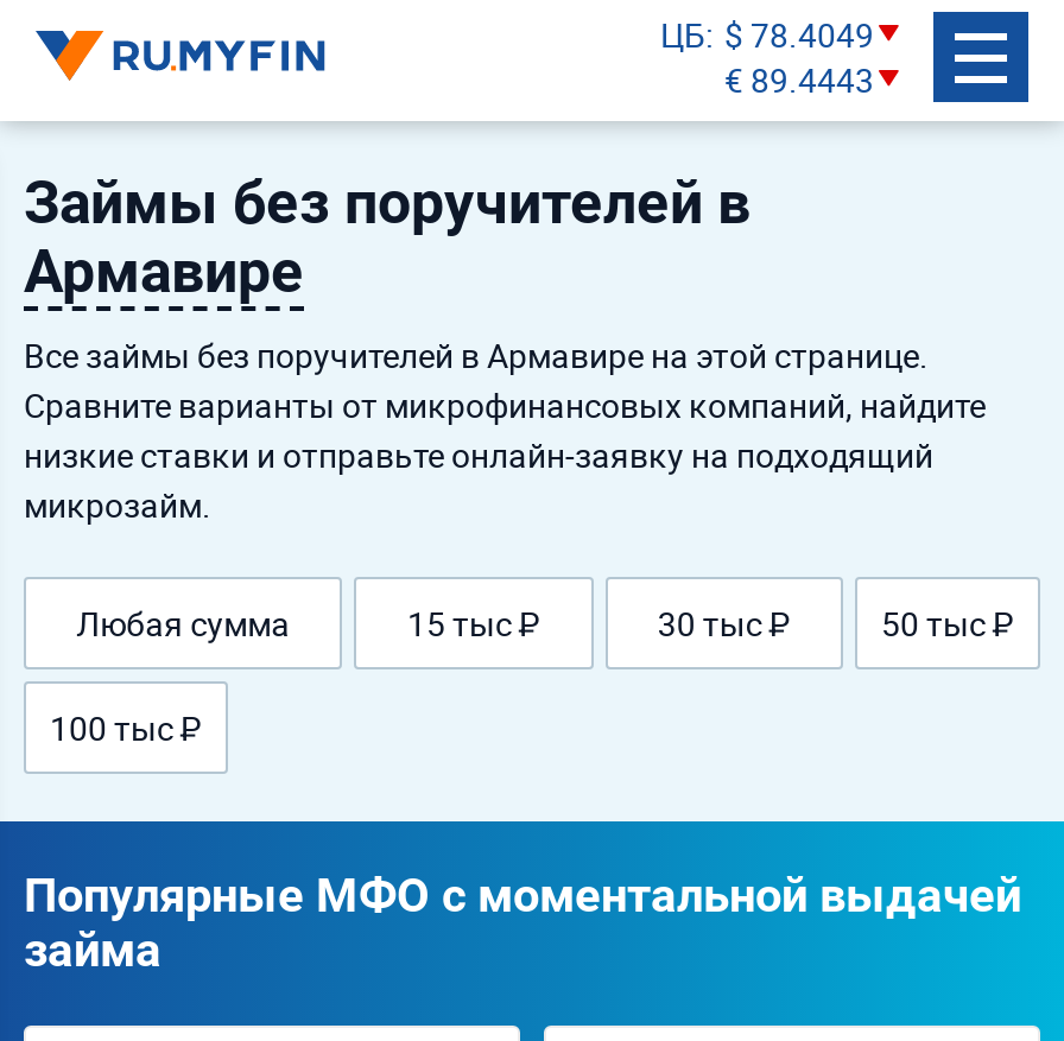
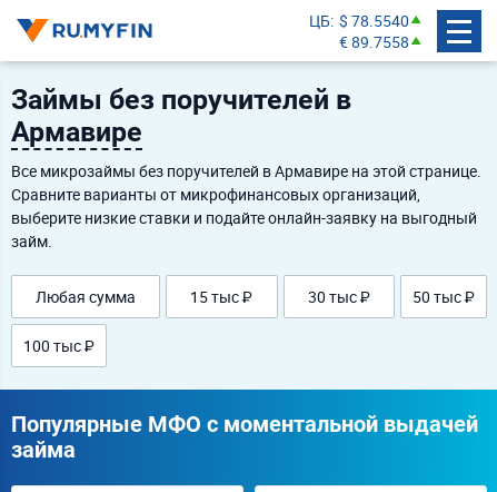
[660,11,874,56] ЦБ $ 78.4049 -> [309,9,409,31] ЦБ $ 78.5540
[724,56,874,101] € 89.4443 -> [339,31,409,52] € 89.7558
[24,332,986,527] Все займы без поручителей в Армавире на этой странице. | Сравните варианты от микрофинансовых компаний, найдите | низкие ставки и отправьте онлайн-заявку на подходящий | микрозайм. -> [11,160,481,252] Все микрозаймы без поручителей в Армавире на этой странице. | Сравните варианты от микрофинансовых организаций, | выберите низкие ставки и подайте онлайн-заявку на выгодный | займ.

